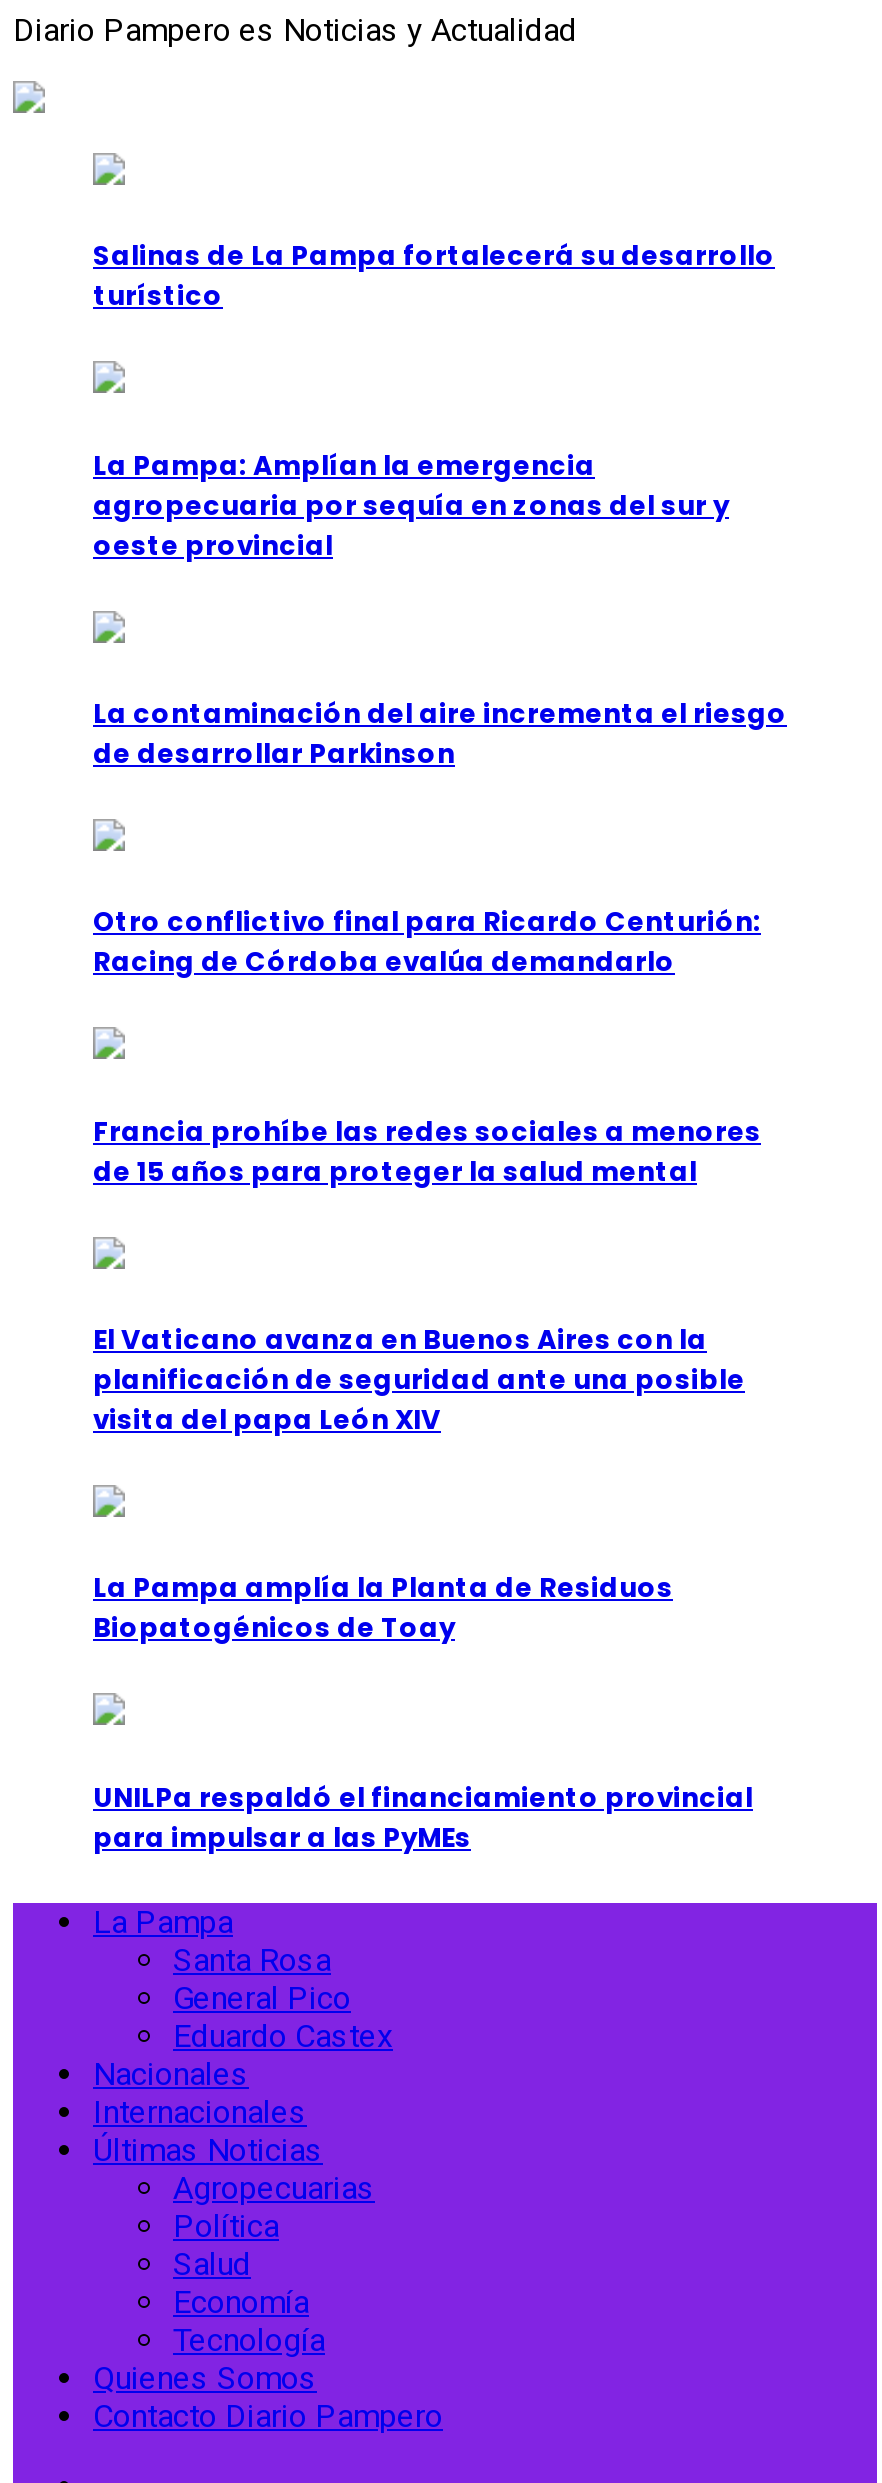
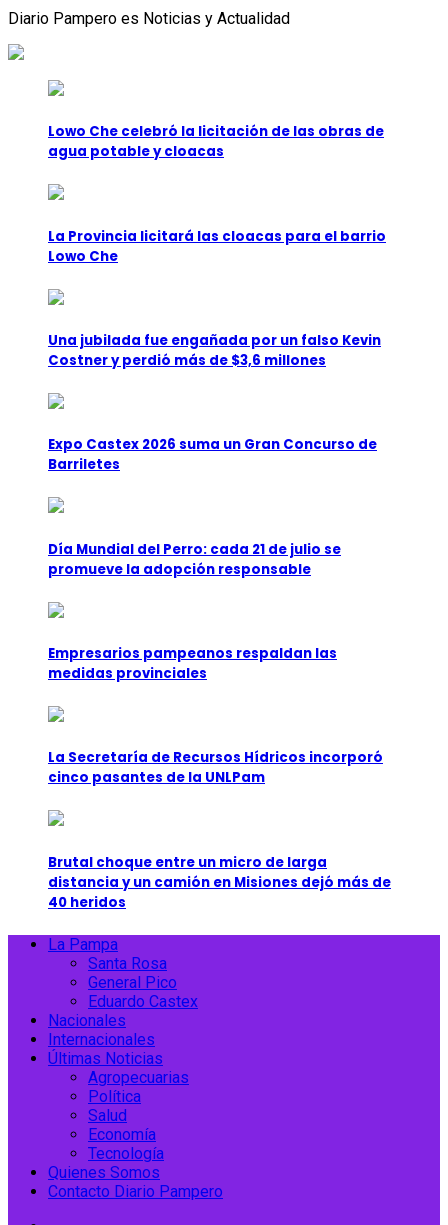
[93,237,775,315] Salinas de La Pampa fortalecerá su desarrollo | turístico -> [48,122,384,161] Lowo Che celebró la licitación de las obras de | agua potable y cloacas
[93,446,729,564] La Pampa: Amplían la emergencia | agropecuaria por sequía en zonas del sur y | oeste provincial -> [48,226,386,265] La Provincia licitará las cloacas para el barrio | Lowo Che
[93,695,787,773] La contaminación del aire incrementa el riesgo | de desarrollar Parkinson -> [48,331,381,370] Una jubilada fue engañada por un falso Kevin | Costner y perdió más de $3,6 millones
[93,903,761,981] Otro conflictivo final para Ricardo Centurión: | Racing de Córdoba evalúa demandarlo -> [48,435,377,474] Expo Castex 2026 suma un Gran Concurso de | Barriletes
[93,1112,761,1190] Francia prohíbe las redes sociales a menores | de 15 años para proteger la salud mental -> [48,539,341,578] Día Mundial del Perro: cada 21 de julio se | promueve la adopción responsable
[93,1321,745,1439] El Vaticano avanza en Buenos Aires con la | planificación de seguridad ante una posible | visita del papa León XIV -> [48,644,337,683] Empresarios pampeanos respaldan las | medidas provinciales
[93,1569,673,1647] La Pampa amplía la Planta de Residuos | Biopatogénicos de Toay -> [48,748,383,787] La Secretaría de Recursos Hídricos incorporó | cinco pasantes de la UNLPam
[93,1778,753,1856] UNILPa respaldó el financiamiento provincial | para impulsar a las PyMEs -> [48,853,391,912] Brutal choque entre un micro de larga | distancia y un camión en Misiones dejó más de | 40 heridos

